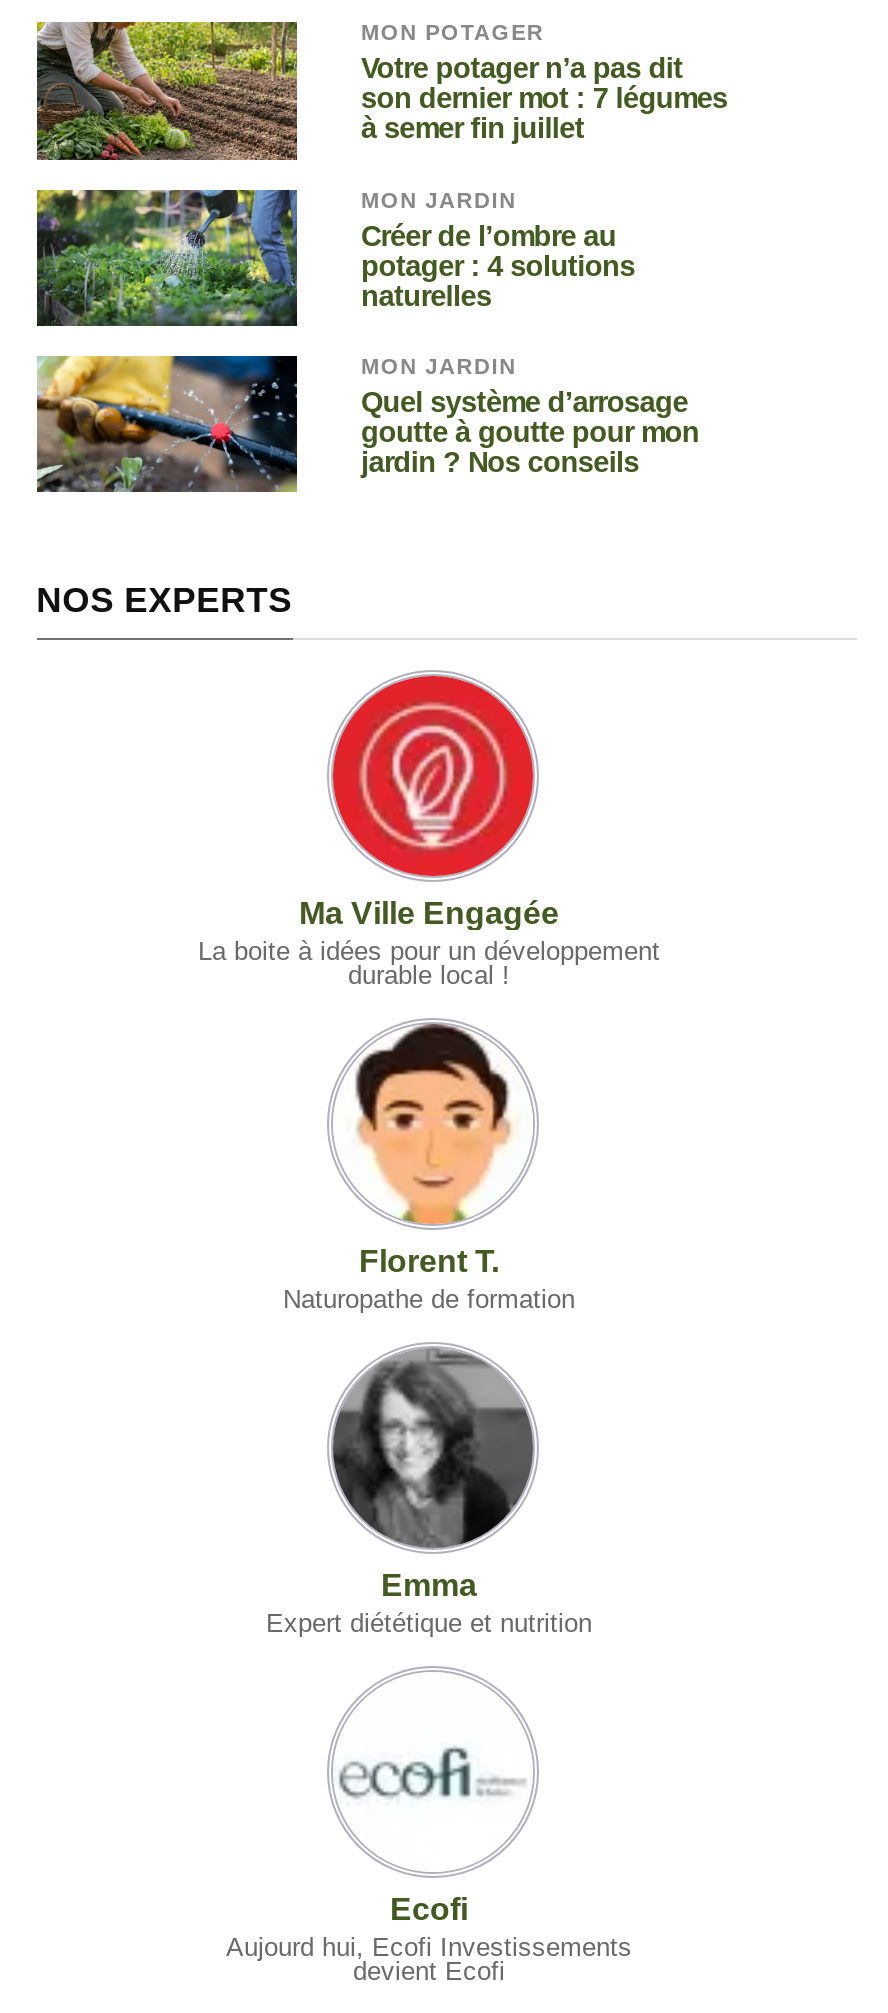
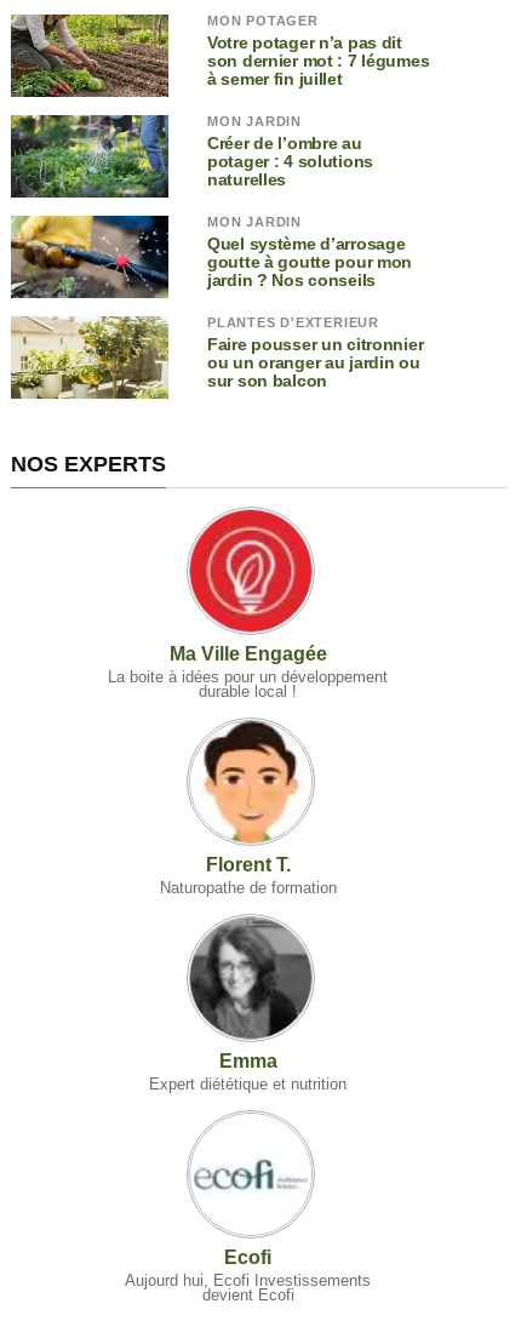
none -> [11,315,423,400] [image] | PLANTES D'EXTÉRIEUR | Faire pousser un citronnier | ou un oranger au jardin ou | sur son balcon

